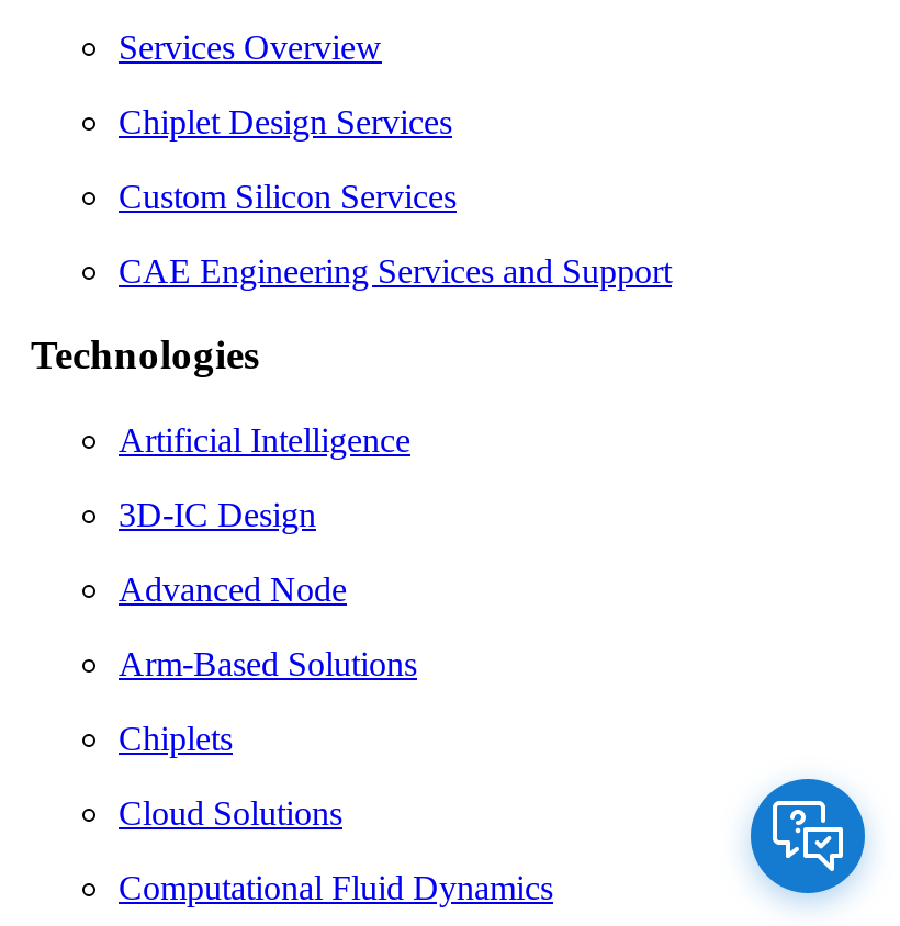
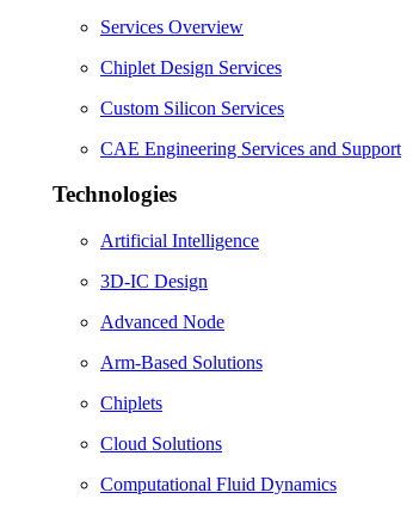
[740,775,876,913] [image] -> none

